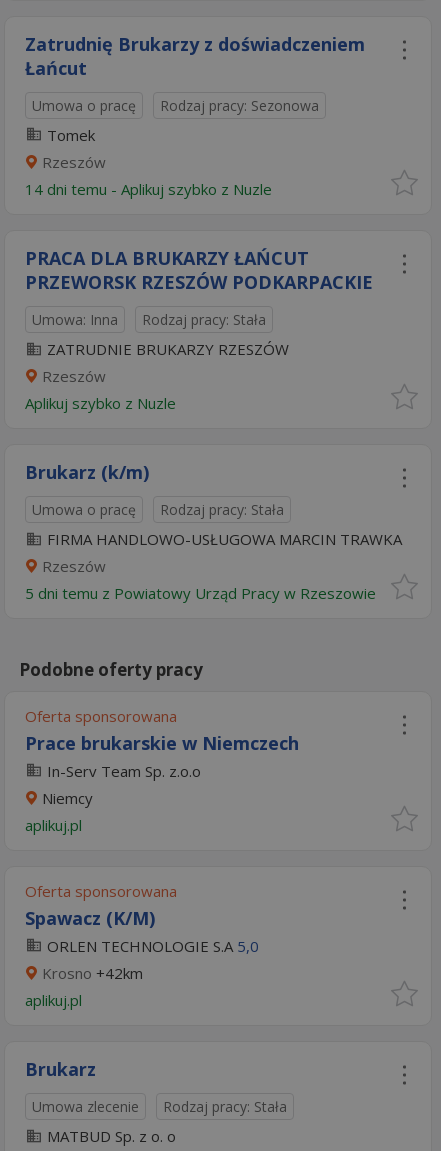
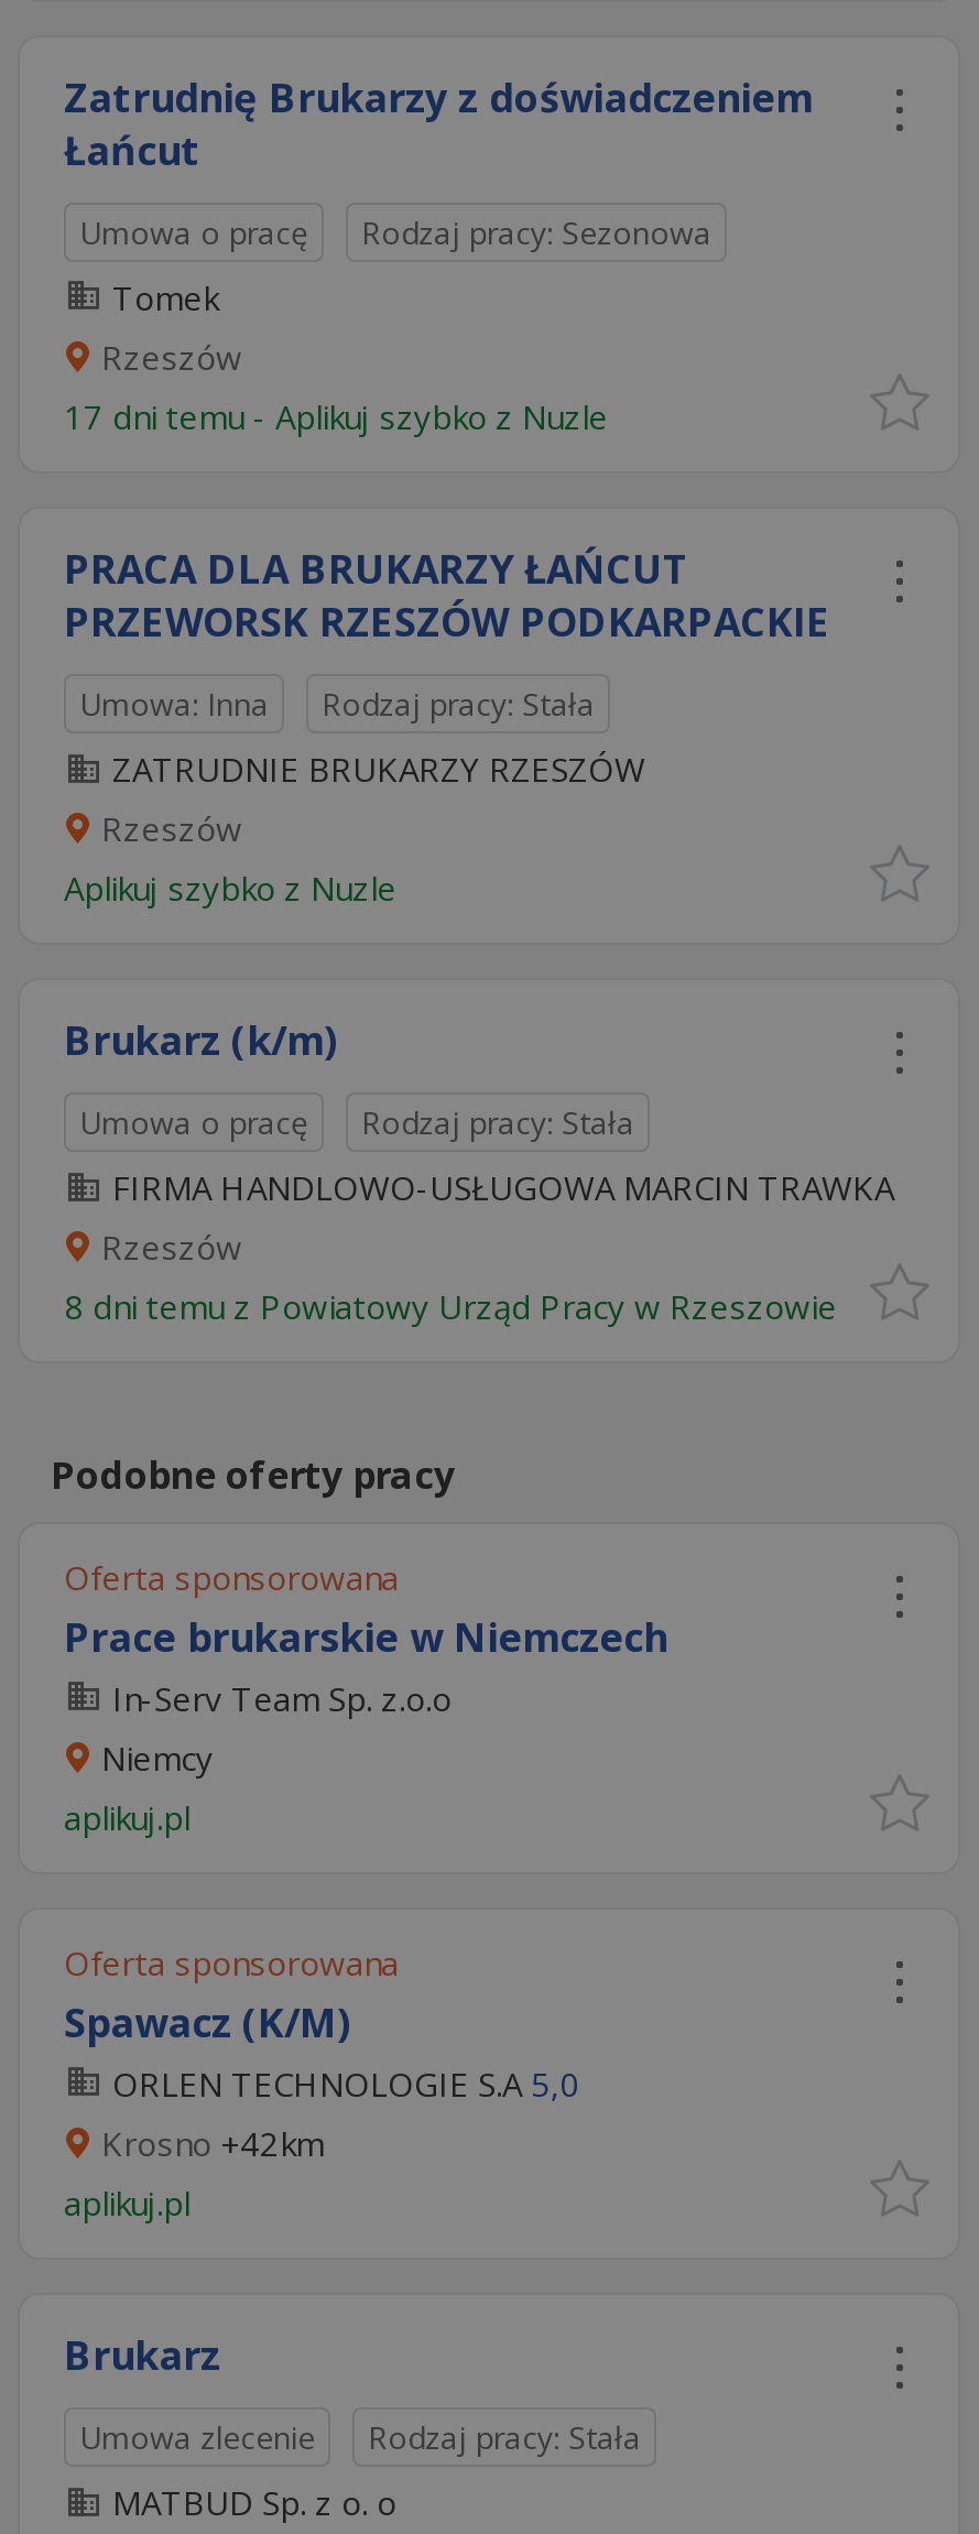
[25,179,280,199] 14 dni temu - Aplikuj szybko z Nuzle -> [64,394,626,438] 17 dni temu - Aplikuj szybko z Nuzle
[25,583,380,603] 5 dni temu z Powiatowy Urząd Pracy w Rzeszowie -> [64,1284,846,1328] 8 dni temu z Powiatowy Urząd Pracy w Rzeszowie

